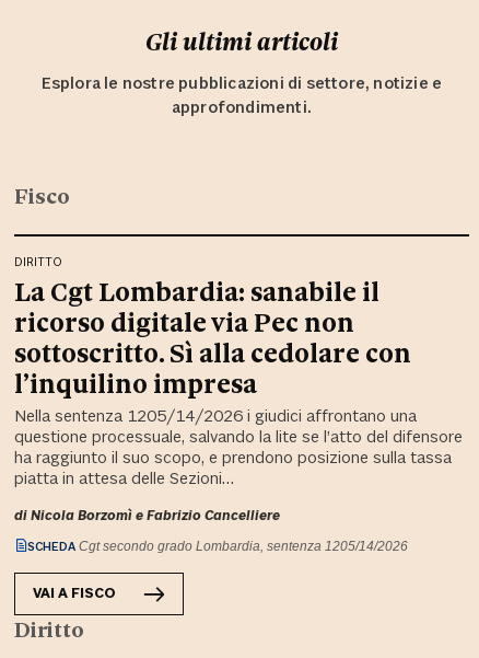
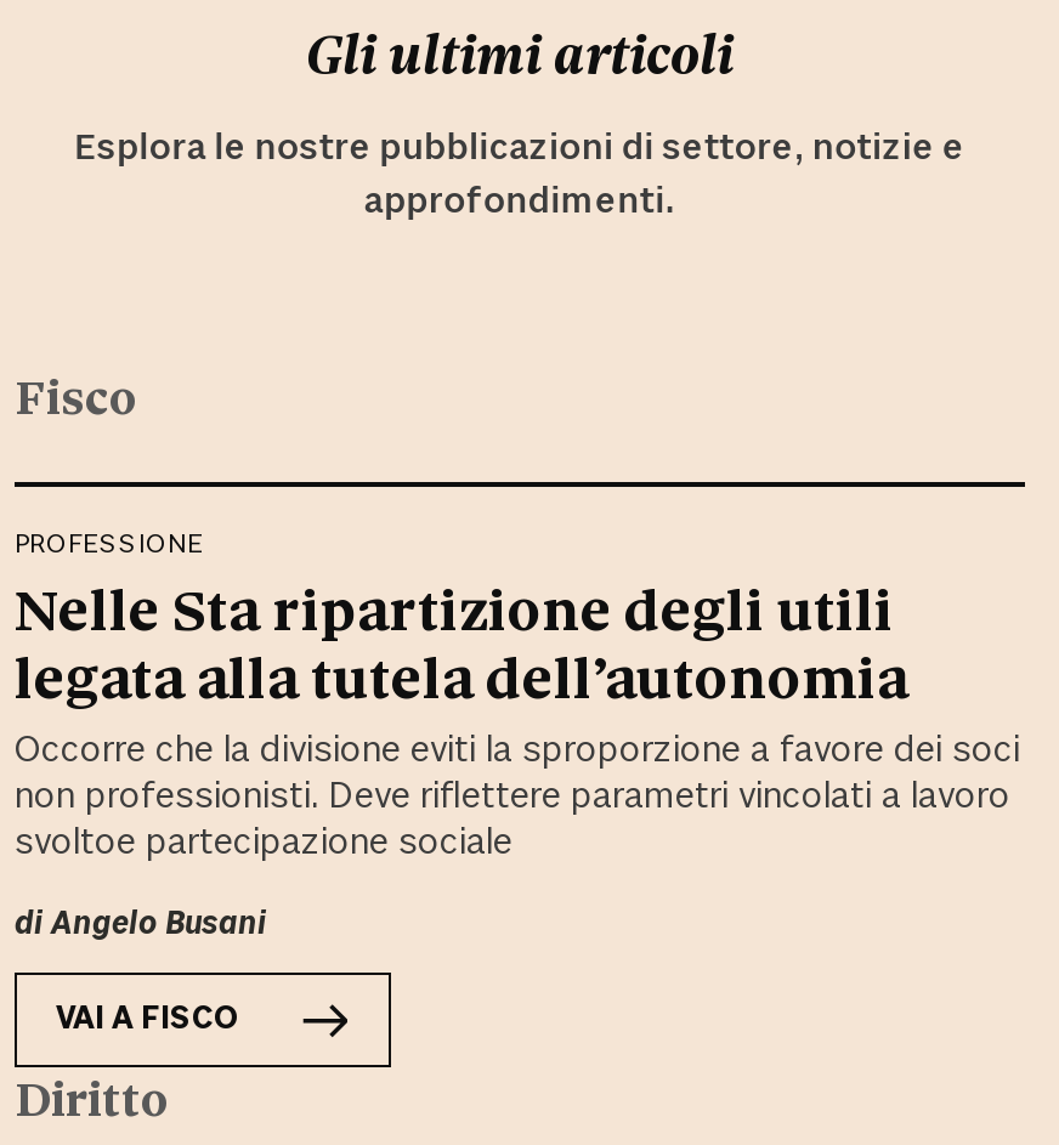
[14,254,463,555] DIRITTO | La Cgt Lombardia: sanabile il | ricorso digitale via Pec non | sottoscritto. Sì alla cedolare con | l’inquilino impresa | Nella sentenza 1205/14/2026 i giudici affrontano una | questione processuale, salvando la lite se l’atto del difensore | ha raggiunto il suo scopo, e prendono posizione sulla tassa | piatta in attesa delle Sezioni… | di Nicola Borzomì e Fabrizio Cancelliere | SCHEDA Cgt secondo grado Lombardia, sentenza 1205/14/2026 -> [15,525,1020,944] PROFESSIONE | Nelle Sta ripartizione degli utili | legata alla tutela dell’autonomia | Occorre che la divisione eviti la sproporzione a favore dei soci | non professionisti. Deve riflettere parametri vincolati a lavoro | svoltoe partecipazione sociale | di Angelo Busani

